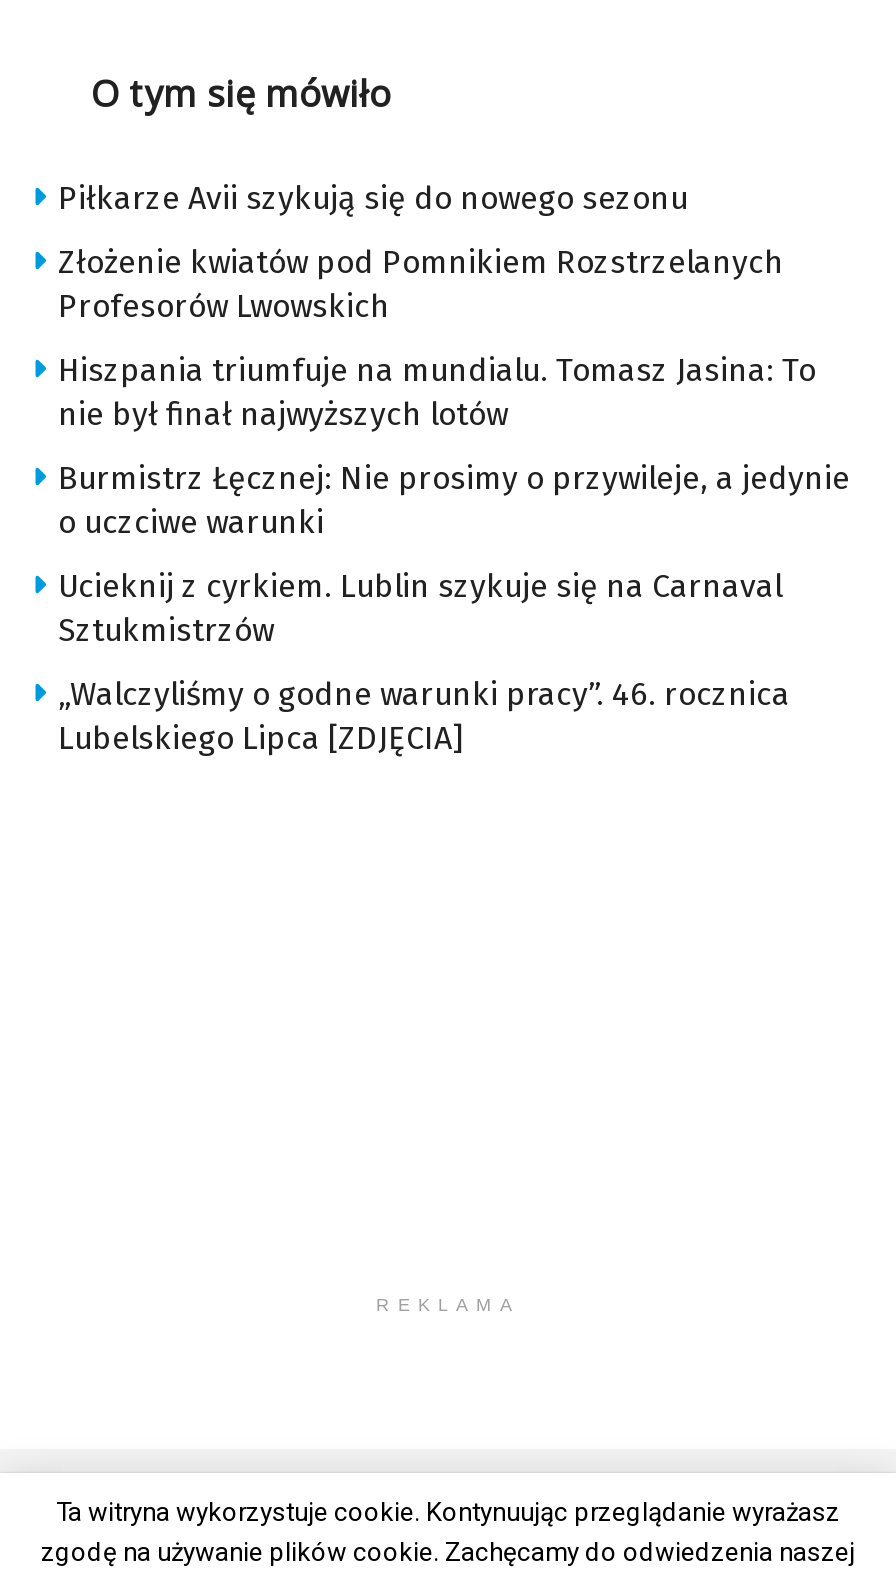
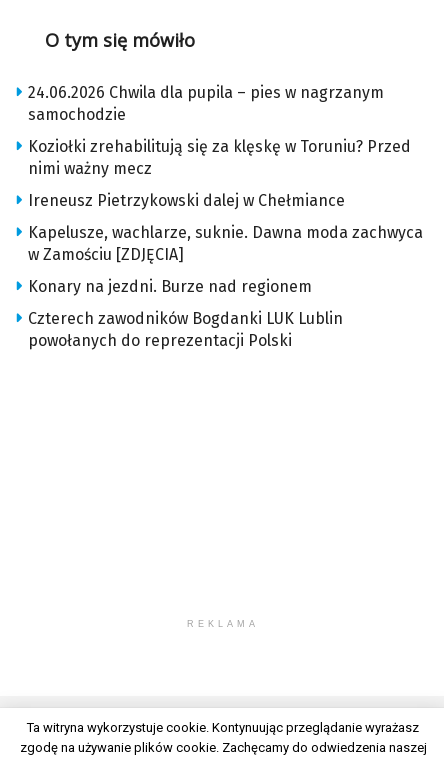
[58,179,688,217] Piłkarze Avii szykują się do nowego sezonu -> [28,83,384,124] 24.06.2026 Chwila dla pupila – pies w nagrzanym | samochodzie
[58,243,784,325] Złożenie kwiatów pod Pomnikiem Rozstrzelanych | Profesorów Lwowskich -> [28,137,411,178] Koziołki zrehabilitują się za klęskę w Toruniu? Przed | nimi ważny mecz
[58,351,816,433] Hiszpania triumfuje na mundialu. Tomasz Jasina: To | nie był finał najwyższych lotów -> [28,191,345,210] Ireneusz Pietrzykowski dalej w Chełmiance
[58,459,850,541] Burmistrz Łęcznej: Nie prosimy o przywileje, a jedynie | o uczciwe warunki -> [28,223,423,264] Kapelusze, wachlarze, suknie. Dawna moda zachwyca | w Zamościu [ZDJĘCIA]
[58,567,782,649] Ucieknij z cyrkiem. Lublin szykuje się na Carnaval | Sztukmistrzów -> [28,277,312,296] Konary na jezdni. Burze nad regionem
[58,675,790,757] „Walczyliśmy o godne warunki pracy”. 46. rocznica | Lubelskiego Lipca [ZDJĘCIA] -> [28,309,343,350] Czterech zawodników Bogdanki LUK Lublin | powołanych do reprezentacji Polski

